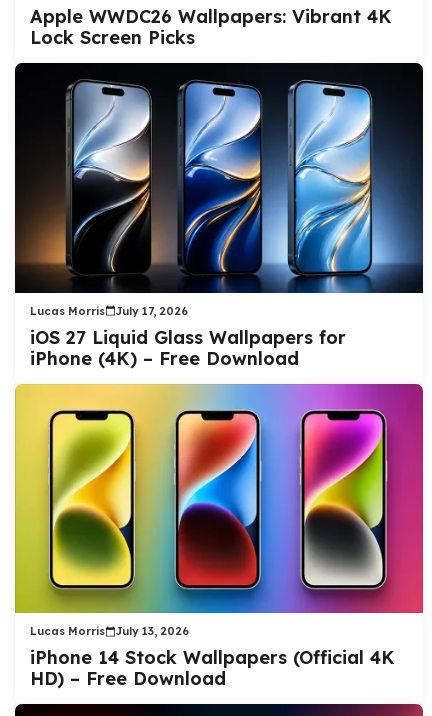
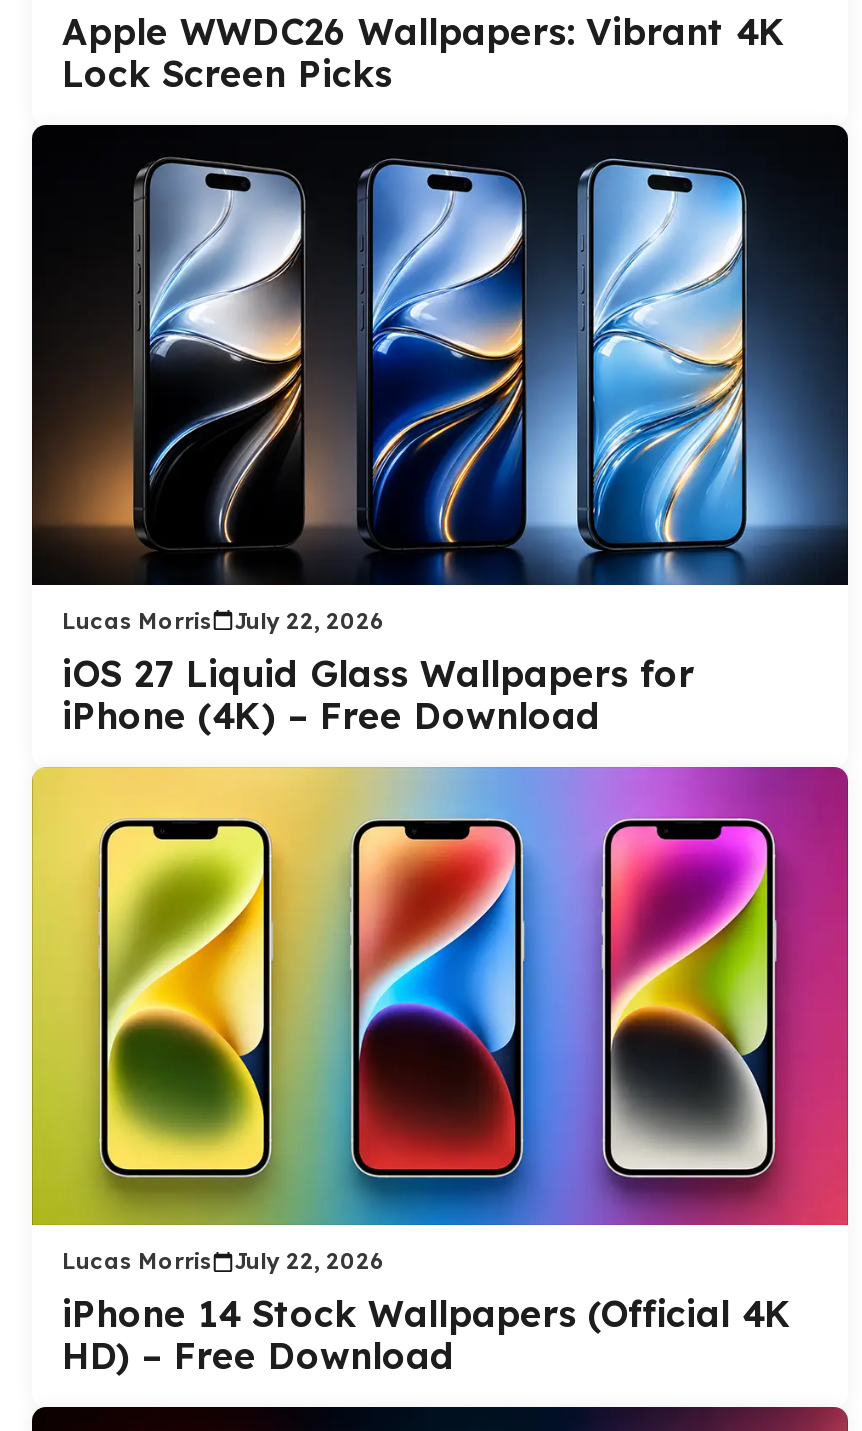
[30,303,188,317] Lucas Morris July 17, 2026 -> [62,606,384,634] Lucas Morris July 22, 2026
[30,624,189,638] Lucas Morris July 13, 2026 -> [62,1247,384,1275] Lucas Morris July 22, 2026

